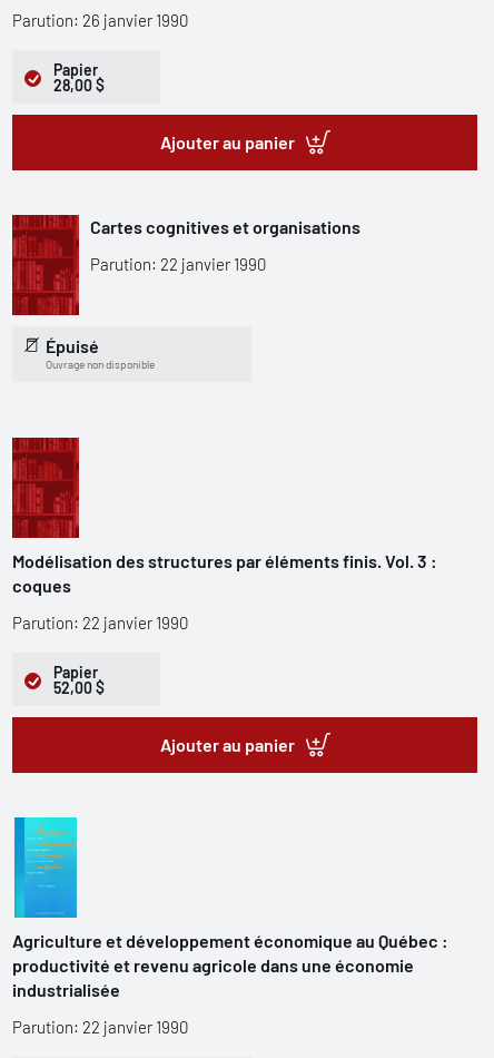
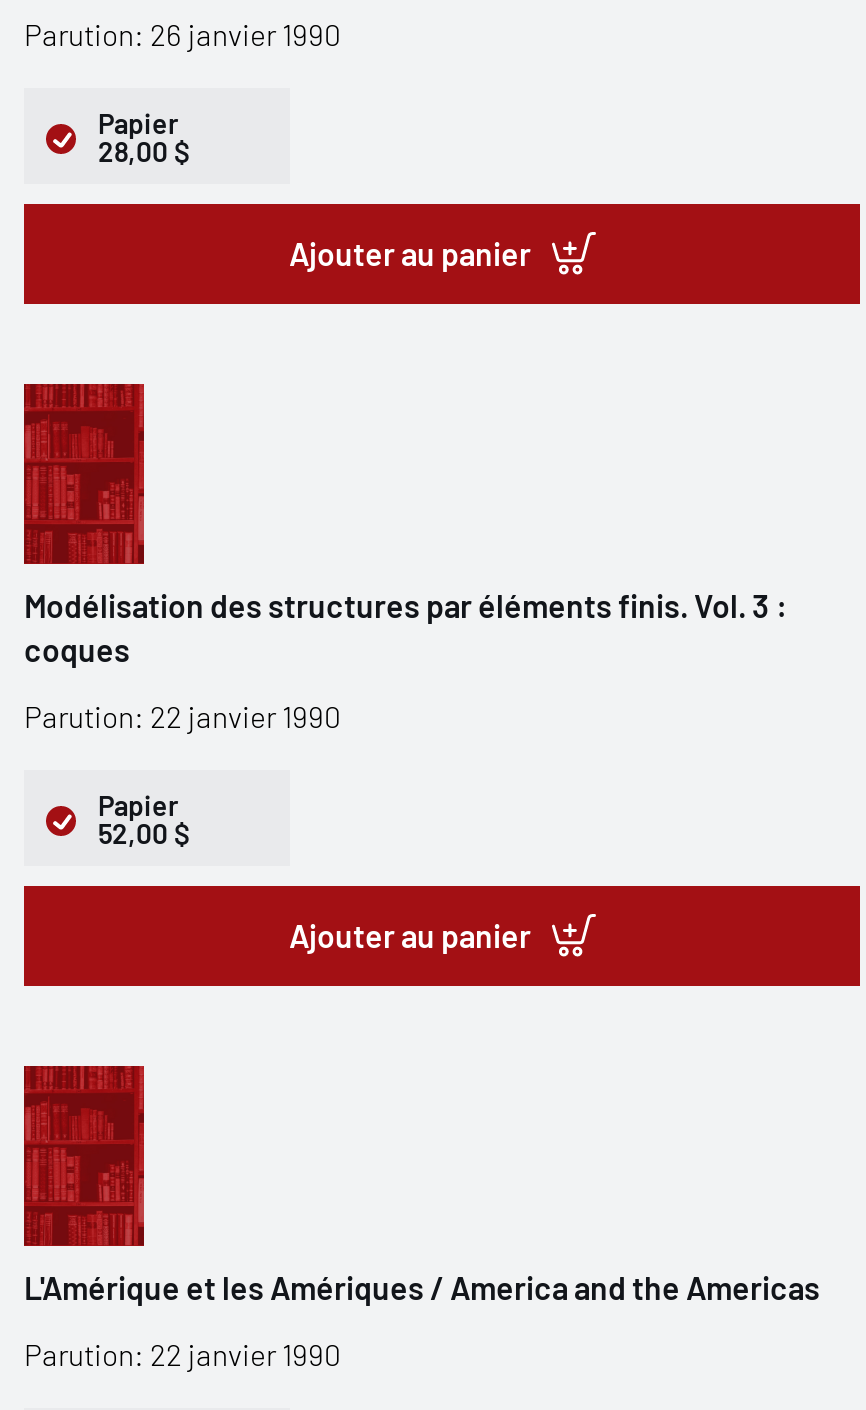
[90,216,360,274] Cartes cognitives et organisations | Parution: 22 janvier 1990 -> none
[46,335,155,371] Épuisé | Ouvrage non disponible -> none
[12,816,79,919] [image] -> [22,1064,146,1166] [image]
[12,930,448,1000] Agriculture et développement économique au Québec : | productivité et revenu agricole dans une économie | industrialisée -> [24,1268,820,1306] L'Amérique et les Amériques / America and the Americas

